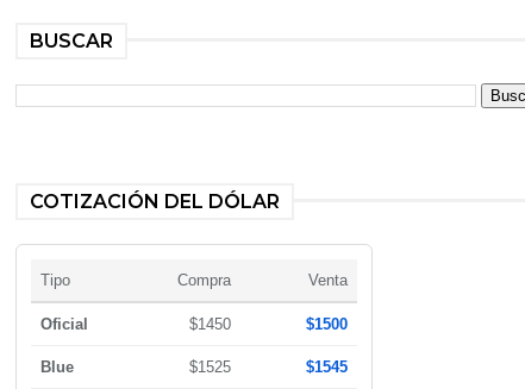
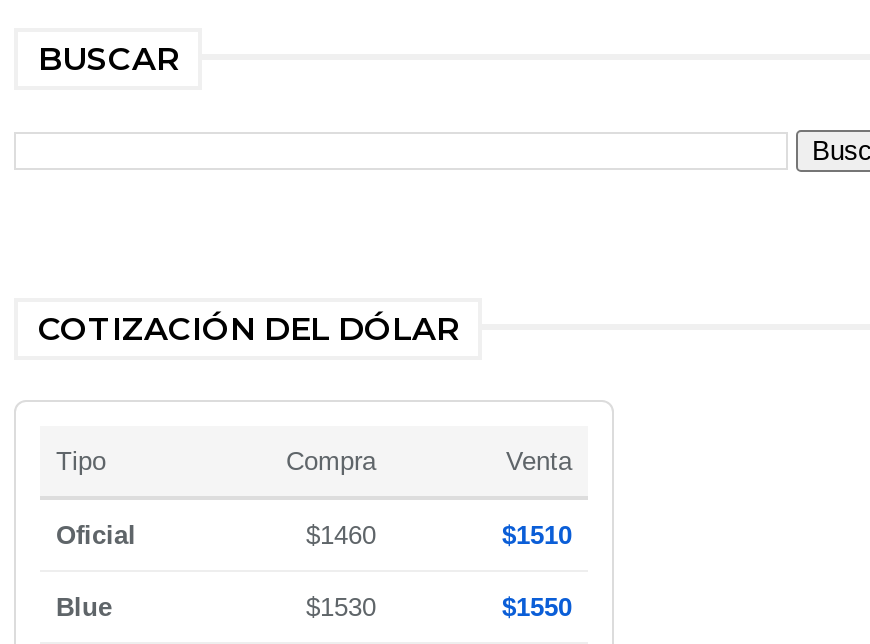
[189,315,231,333] $1450 -> [306,520,376,550] $1460
[306,315,348,333] $1500 -> [502,520,572,550] $1510
[189,358,231,376] $1525 -> [306,592,376,622] $1530
[306,358,348,376] $1545 -> [502,592,572,622] $1550

